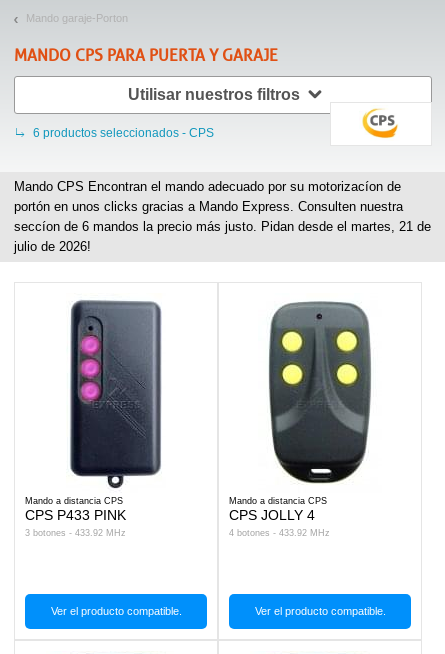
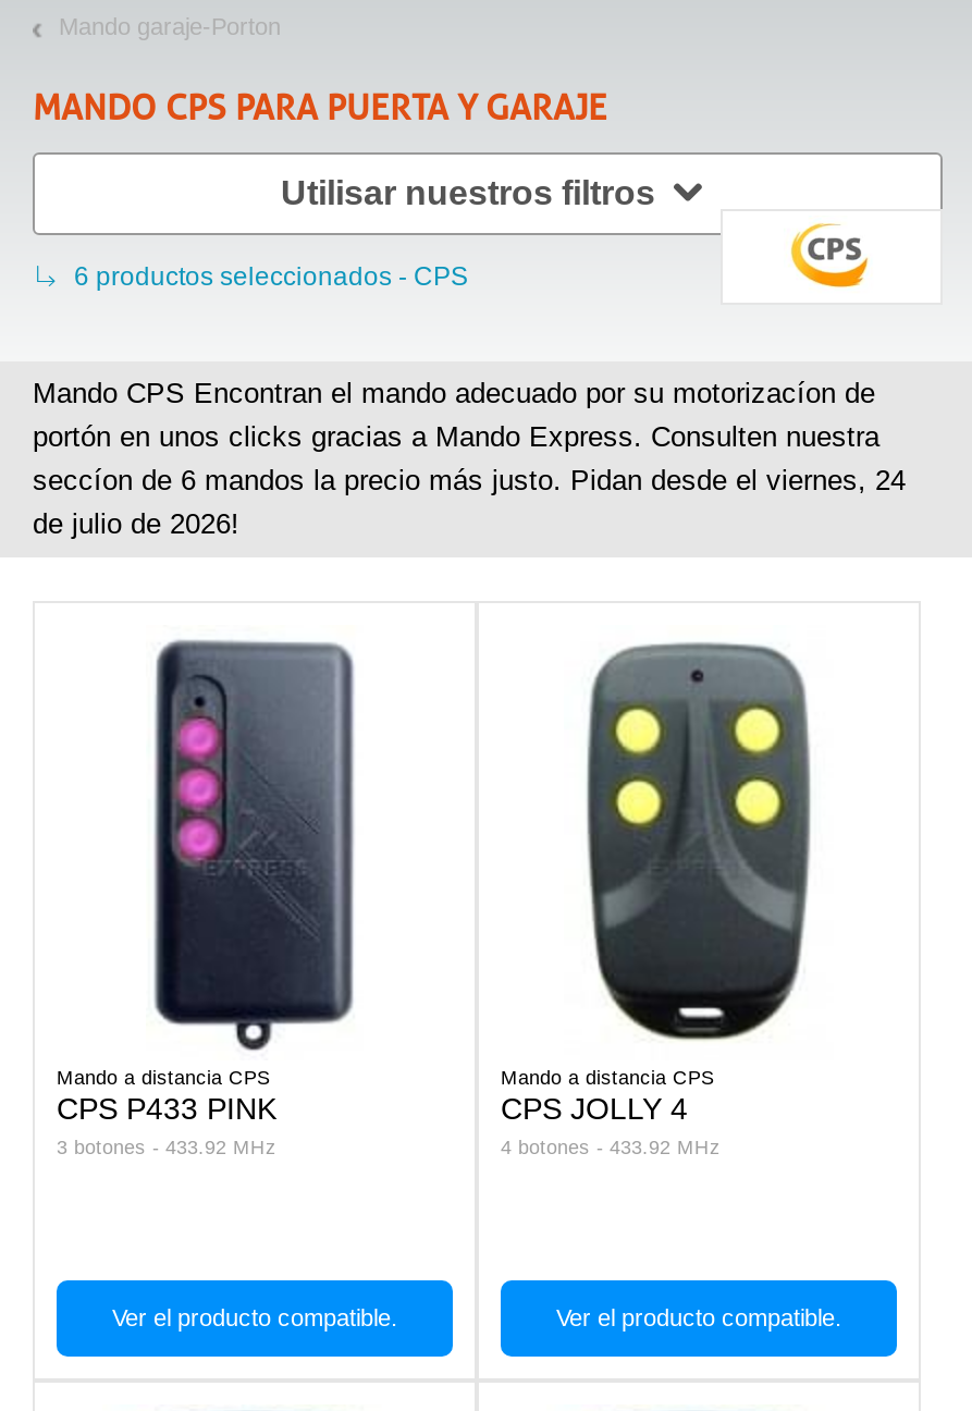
[14,219,431,254] seccíon de 6 mandos la precio más justo. Pidan desde el martes, 21 de | julio de 2026! -> [33,464,906,540] seccíon de 6 mandos la precio más justo. Pidan desde el viernes, 24 | de julio de 2026!

